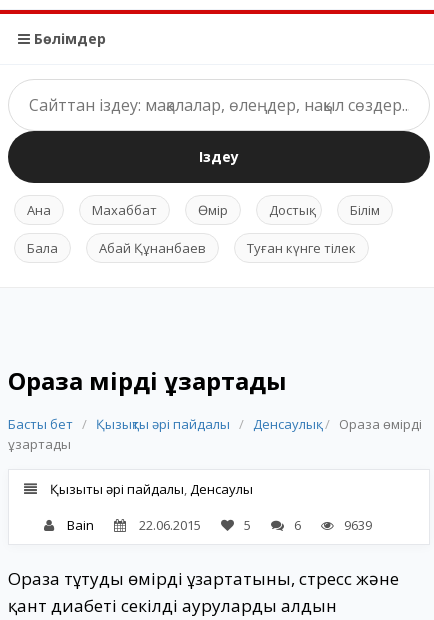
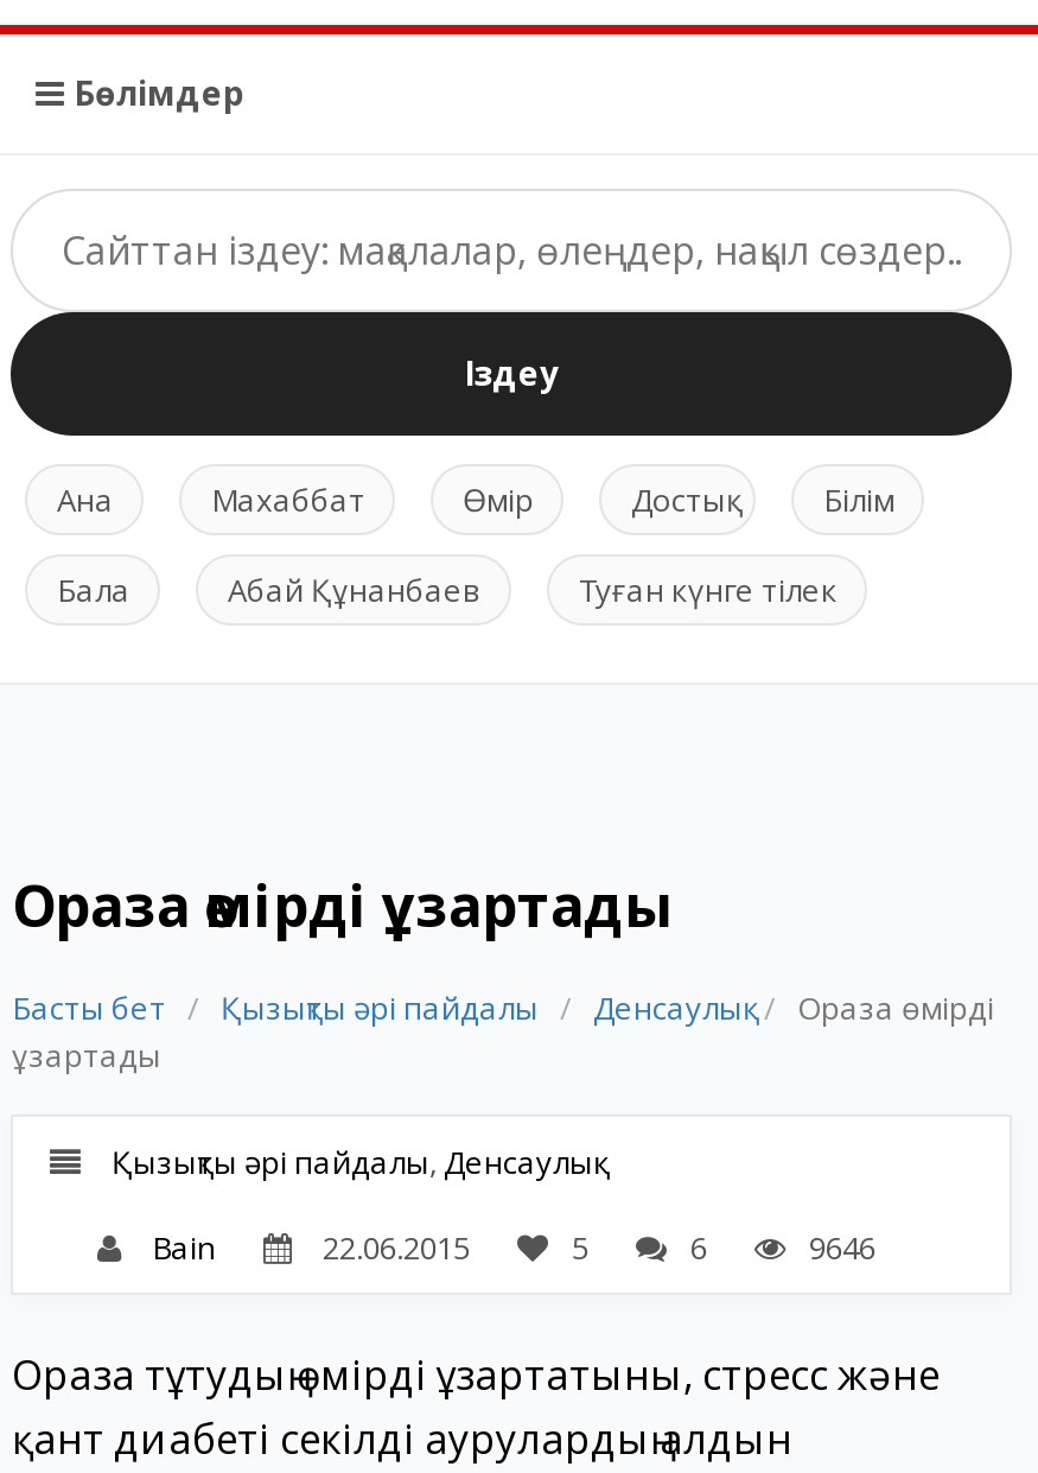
[344,516,372,534] 9639 -> [809,1226,875,1269] 9646

